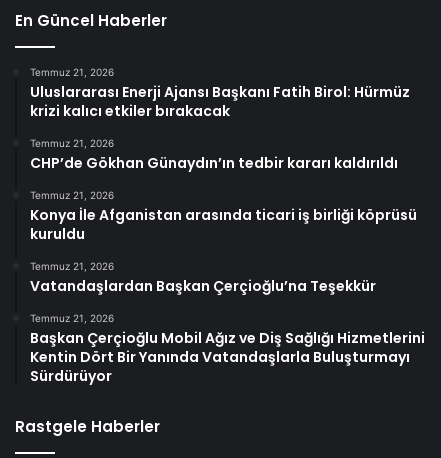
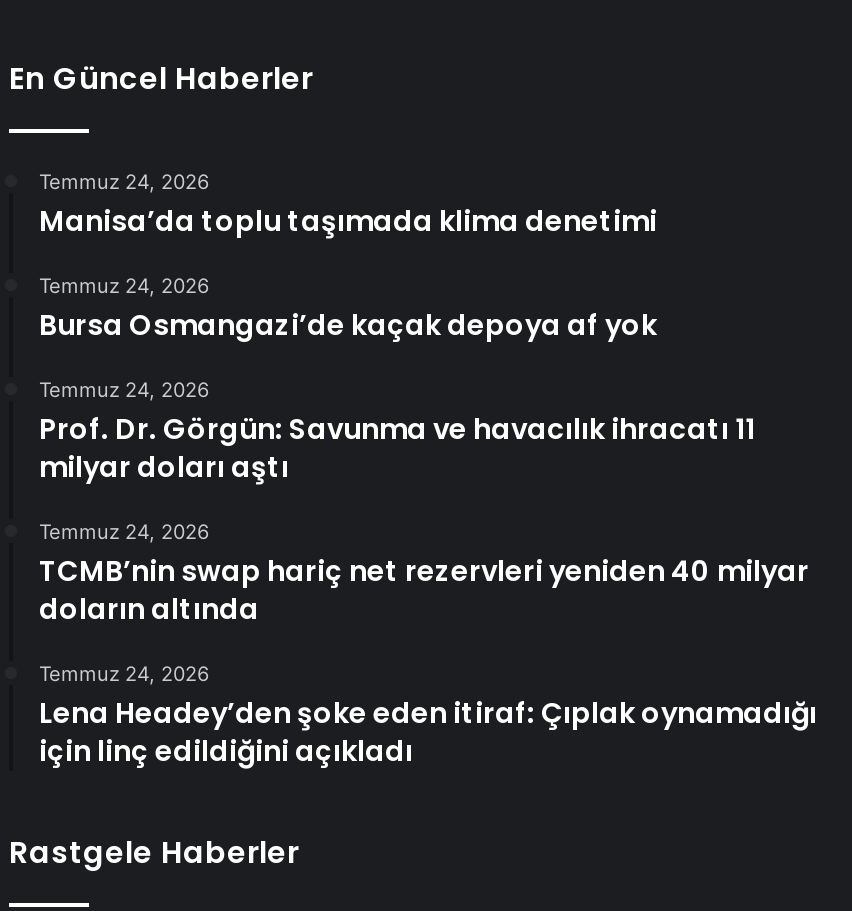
[30,66,410,121] Temmuz 21, 2026 | Uluslararası Enerji Ajansı Başkanı Fatih Birol: Hürmüz | krizi kalıcı etkiler bırakacak -> [39,169,657,241] Temmuz 24, 2026 | Manisa’da toplu taşımada klima denetimi
[30,137,398,173] Temmuz 21, 2026 | CHP’de Gökhan Günaydın’ın tedbir kararı kaldırıldı -> [39,273,657,345] Temmuz 24, 2026 | Bursa Osmangazi’de kaçak depoya af yok
[30,189,417,244] Temmuz 21, 2026 | Konya İle Afganistan arasında ticari iş birliği köprüsü | kuruldu -> [39,377,755,487] Temmuz 24, 2026 | Prof. Dr. Görgün: Savunma ve havacılık ihracatı 11 | milyar doları aştı
[30,260,376,296] Temmuz 21, 2026 | Vatandaşlardan Başkan Çerçioğlu’na Teşekkür -> [39,519,809,629] Temmuz 24, 2026 | TCMB’nin swap hariç net rezervleri yeniden 40 milyar | doların altında
[30,312,425,386] Temmuz 21, 2026 | Başkan Çerçioğlu Mobil Ağız ve Diş Sağlığı Hizmetlerini | Kentin Dört Bir Yanında Vatandaşlarla Buluşturmayı | Sürdürüyor -> [39,661,817,771] Temmuz 24, 2026 | Lena Headey’den şoke eden itiraf: Çıplak oynamadığı | için linç edildiğini açıkladı

